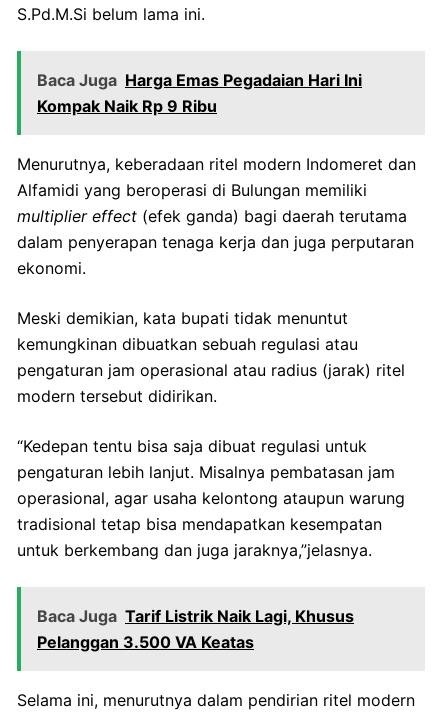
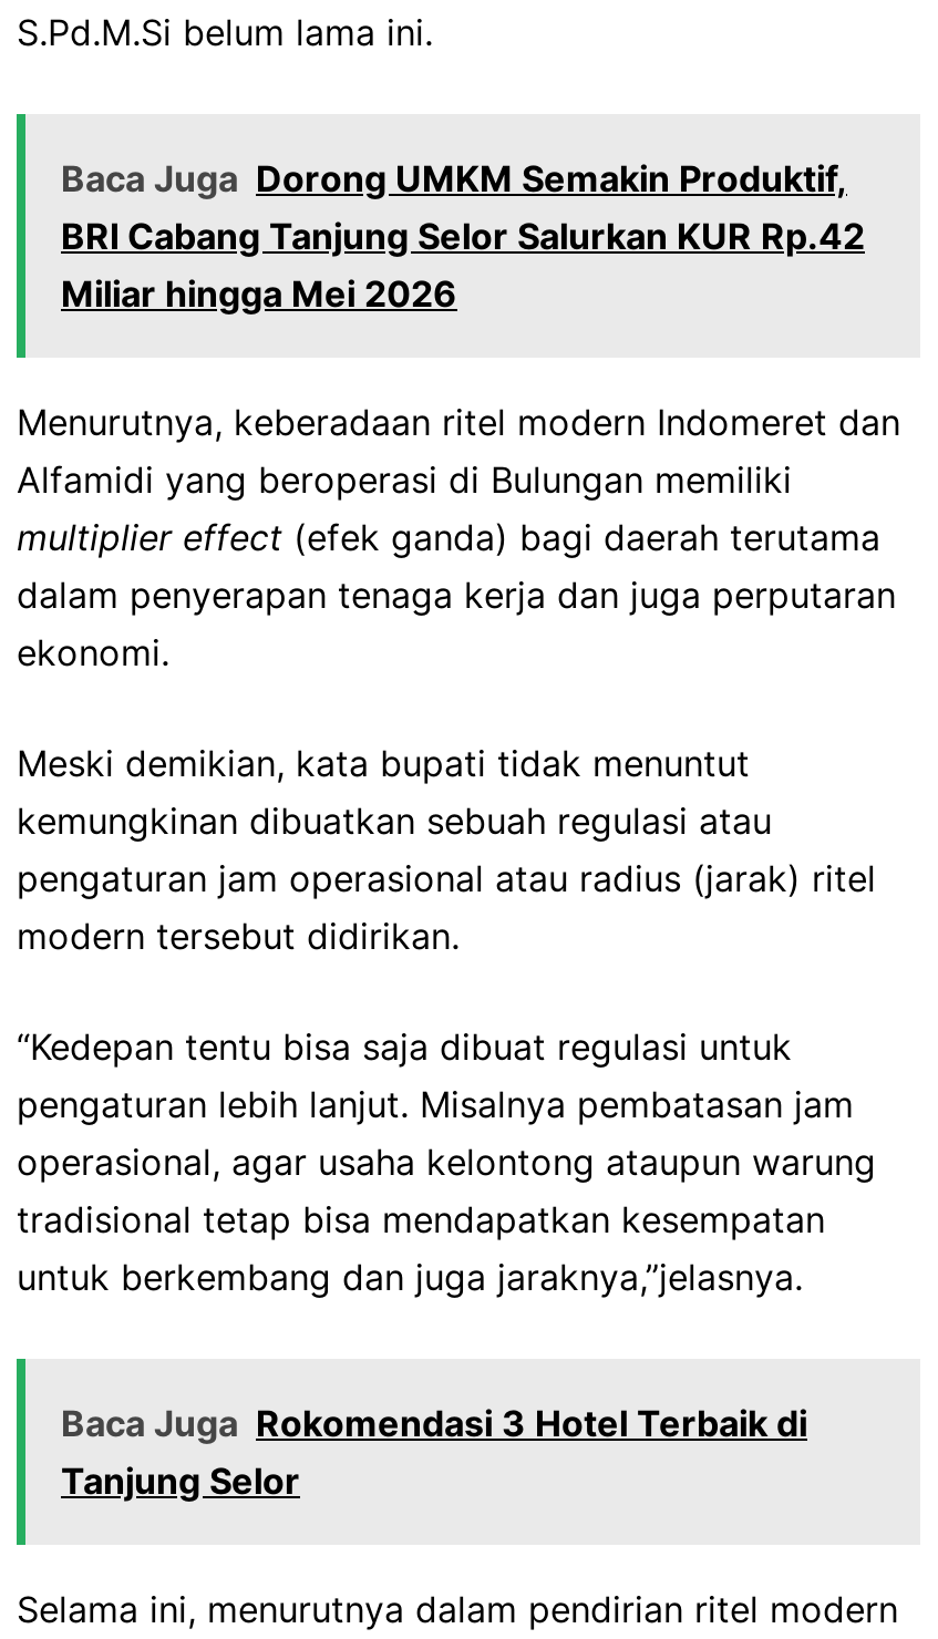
[37,70,362,116] Baca Juga Harga Emas Pegadaian Hari Ini | Kompak Naik Rp 9 Ribu -> [61,156,865,316] Baca Juga Dorong UMKM Semakin Produktif, | BRI Cabang Tanjung Selor Salurkan KUR Rp.42 | Miliar hingga Mei 2026
[37,606,354,652] Baca Juga Tarif Listrik Naik Lagi, Khusus | Pelanggan 3.500 VA Keatas -> [61,1401,807,1503] Baca Juga Rokomendasi 3 Hotel Terbaik di | Tanjung Selor

